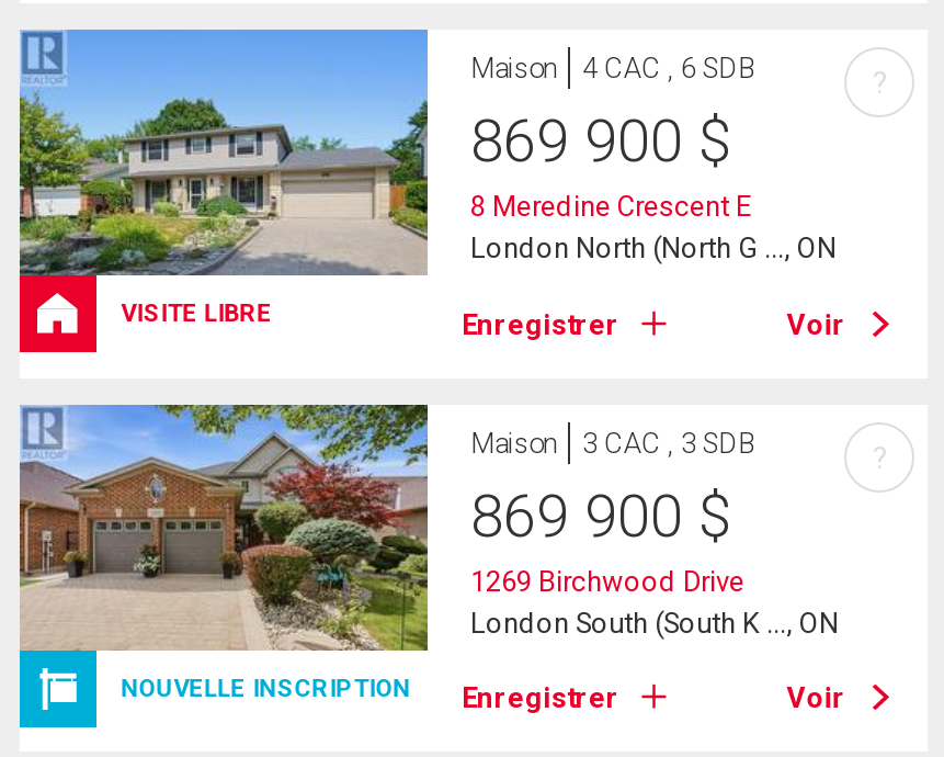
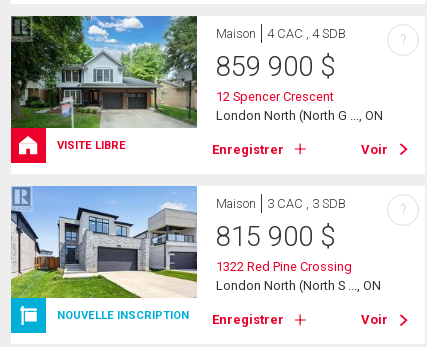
[18,27,755,278] [image] | 4 CAC , 6 SDB | 869 900 $ | 8 Meredine Crescent E -> [10,15,346,129] [image] | 4 CAC , 4 SDB | 859 900 $ | 12 Spencer Crescent
[18,403,839,653] [image] | 869 900 $ | 1269 Birchwood Drive | London South (South K ..., ON -> [11,186,381,299] [image] | 815 900 $ | 1322 Red Pine Crossing | London North (North S ..., ON

